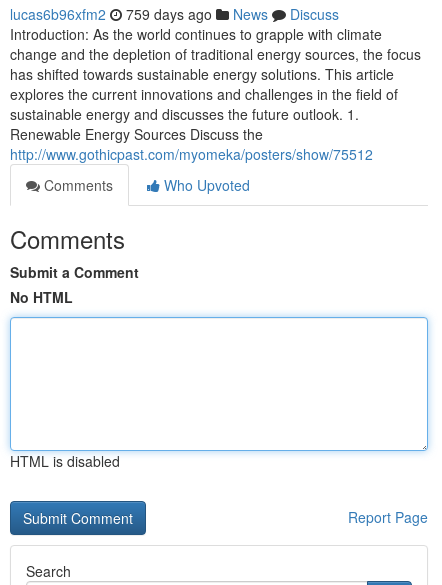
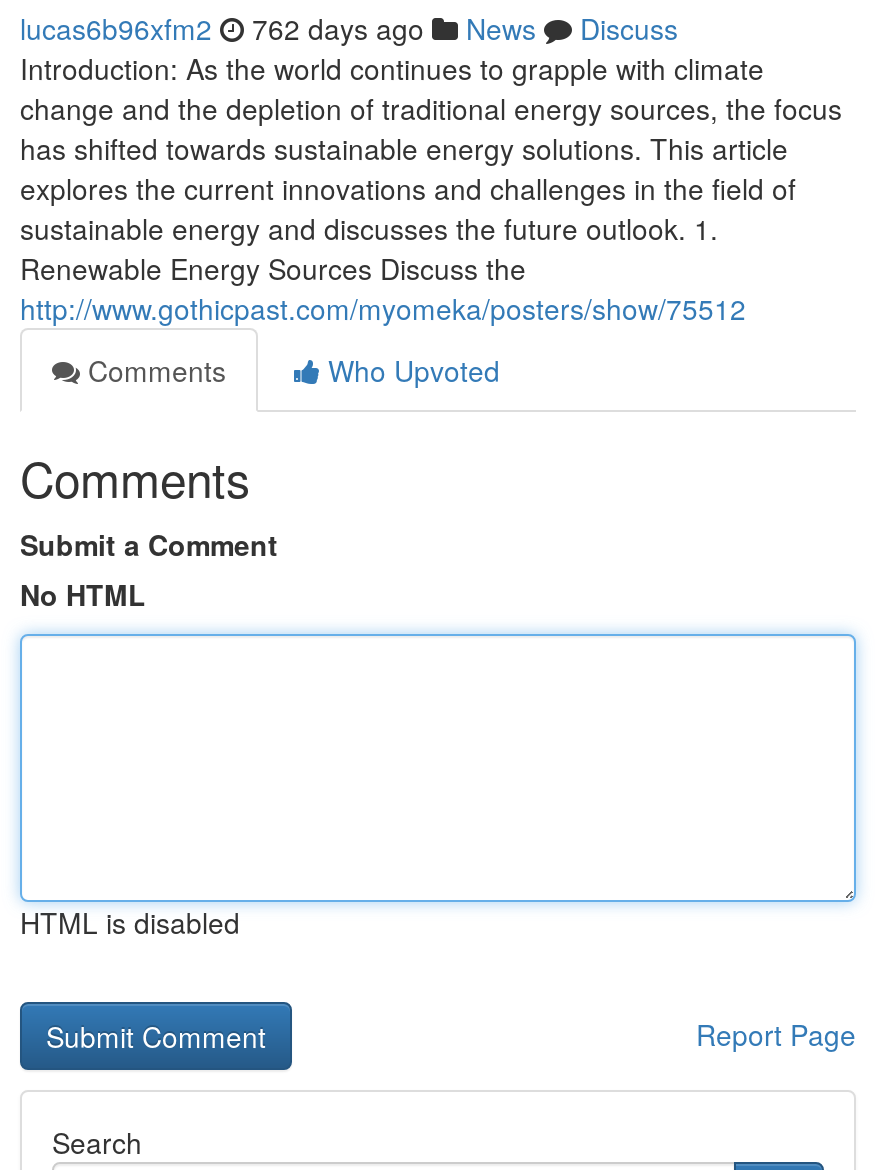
[10,4,339,24] lucas6b96xfm2 759 days ago News Discuss -> [20,8,678,48] lucas6b96xfm2 762 days ago News Discuss

